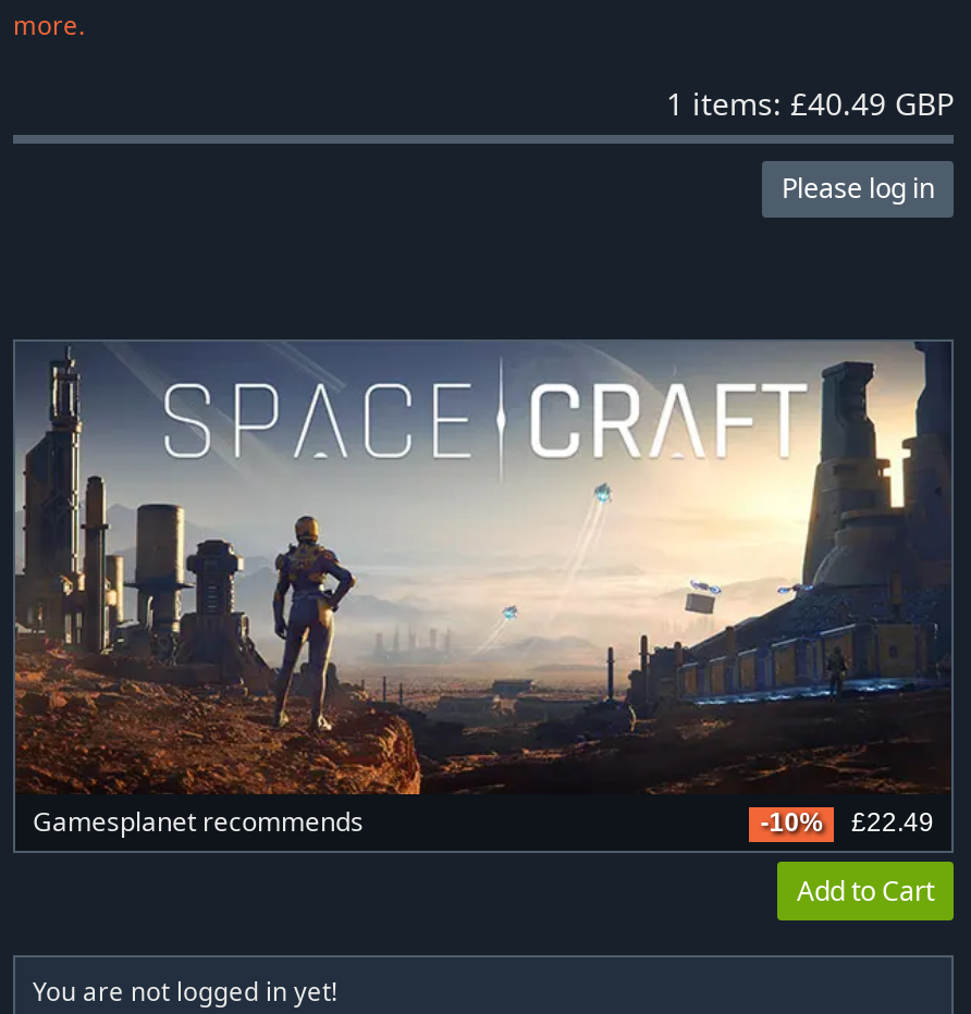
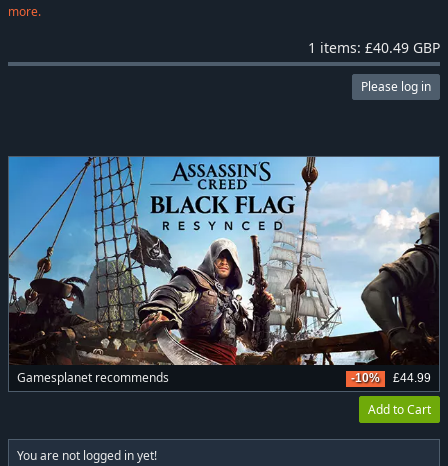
[13,342,951,839] [image] | -10% £22.49 -> [8,156,440,385] [image] | -10% £44.99

